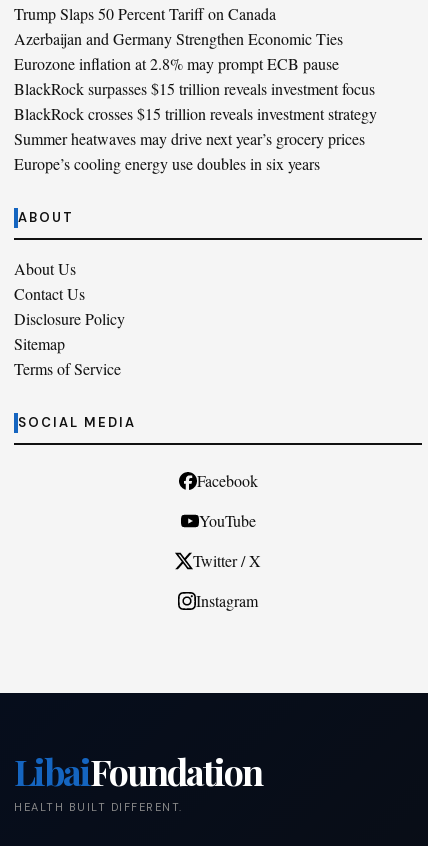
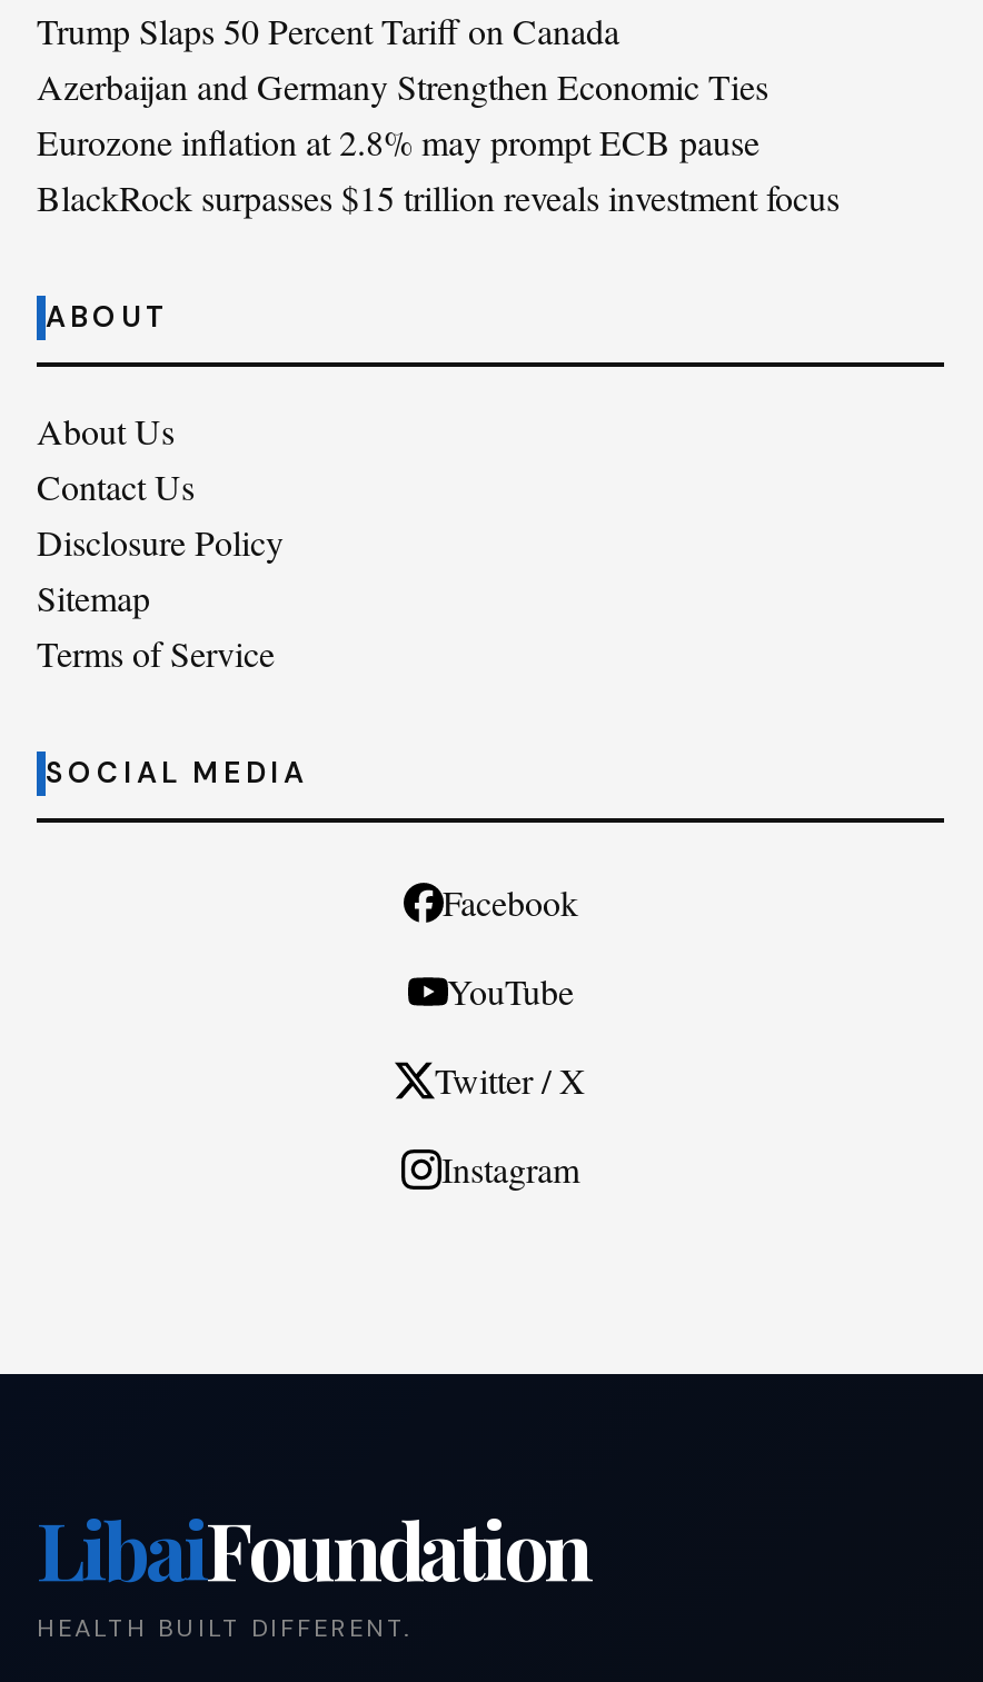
[14,103,377,174] BlackRock crosses $15 trillion reveals investment strategy | Summer heatwaves may drive next year’s grocery prices | Europe’s cooling energy use doubles in six years -> none

